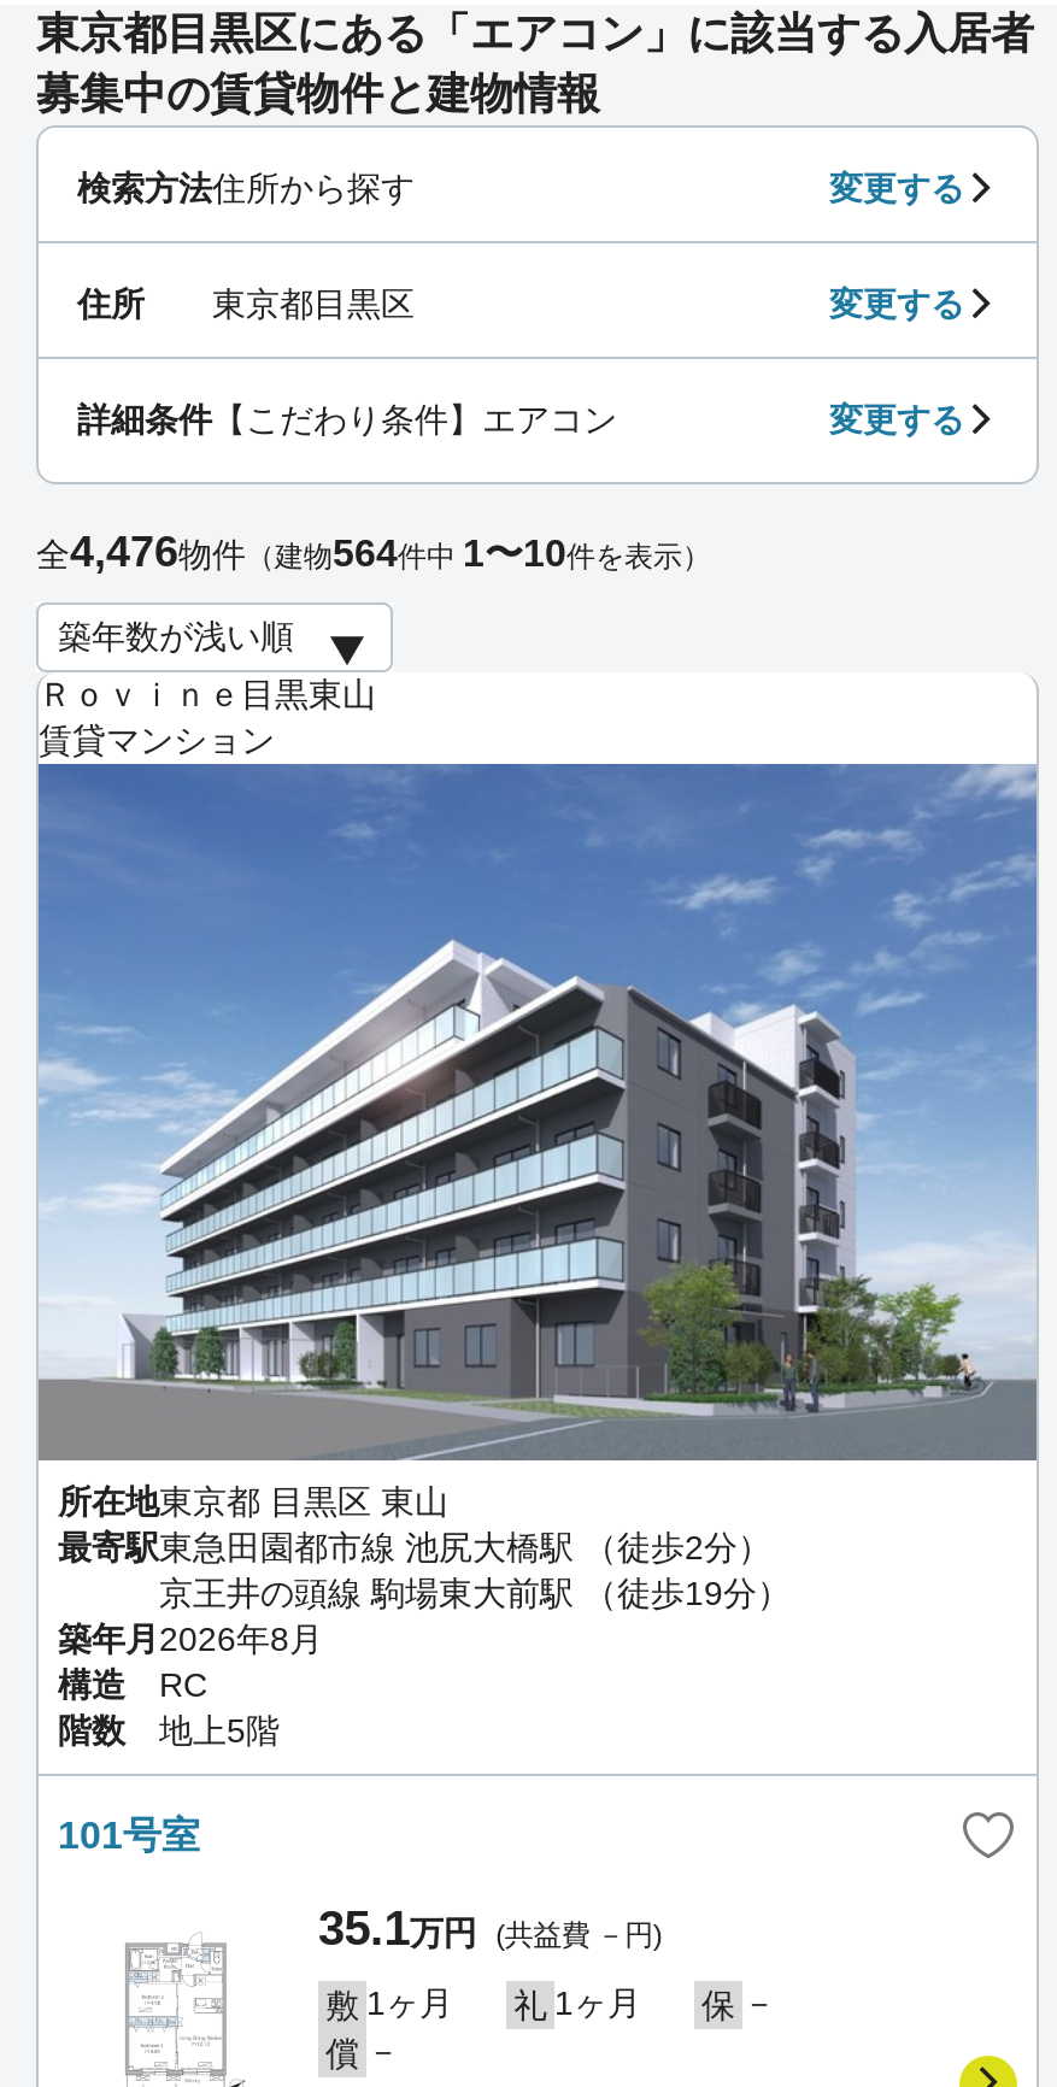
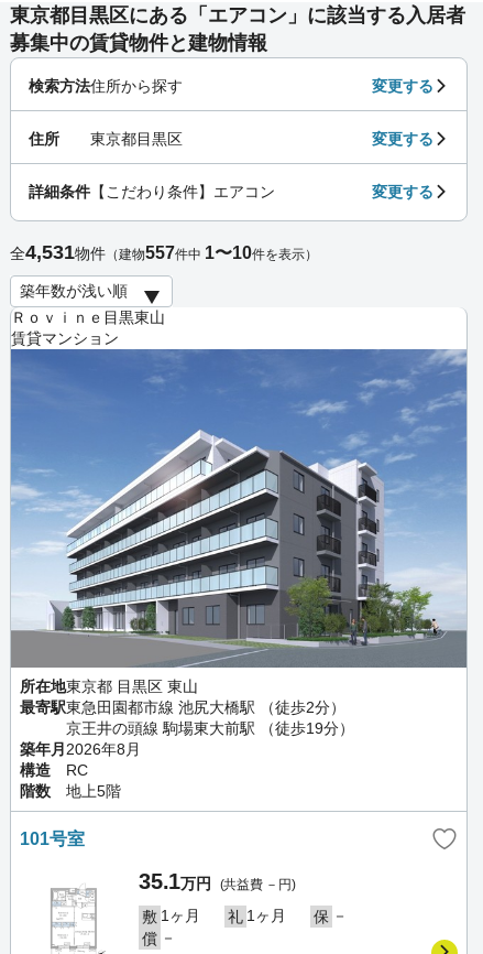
[36,527,711,575] 全4,476物件（建物564件中1〜10件を表示） -> [10,241,318,263] 全4,531物件（建物557件中1〜10件を表示）

